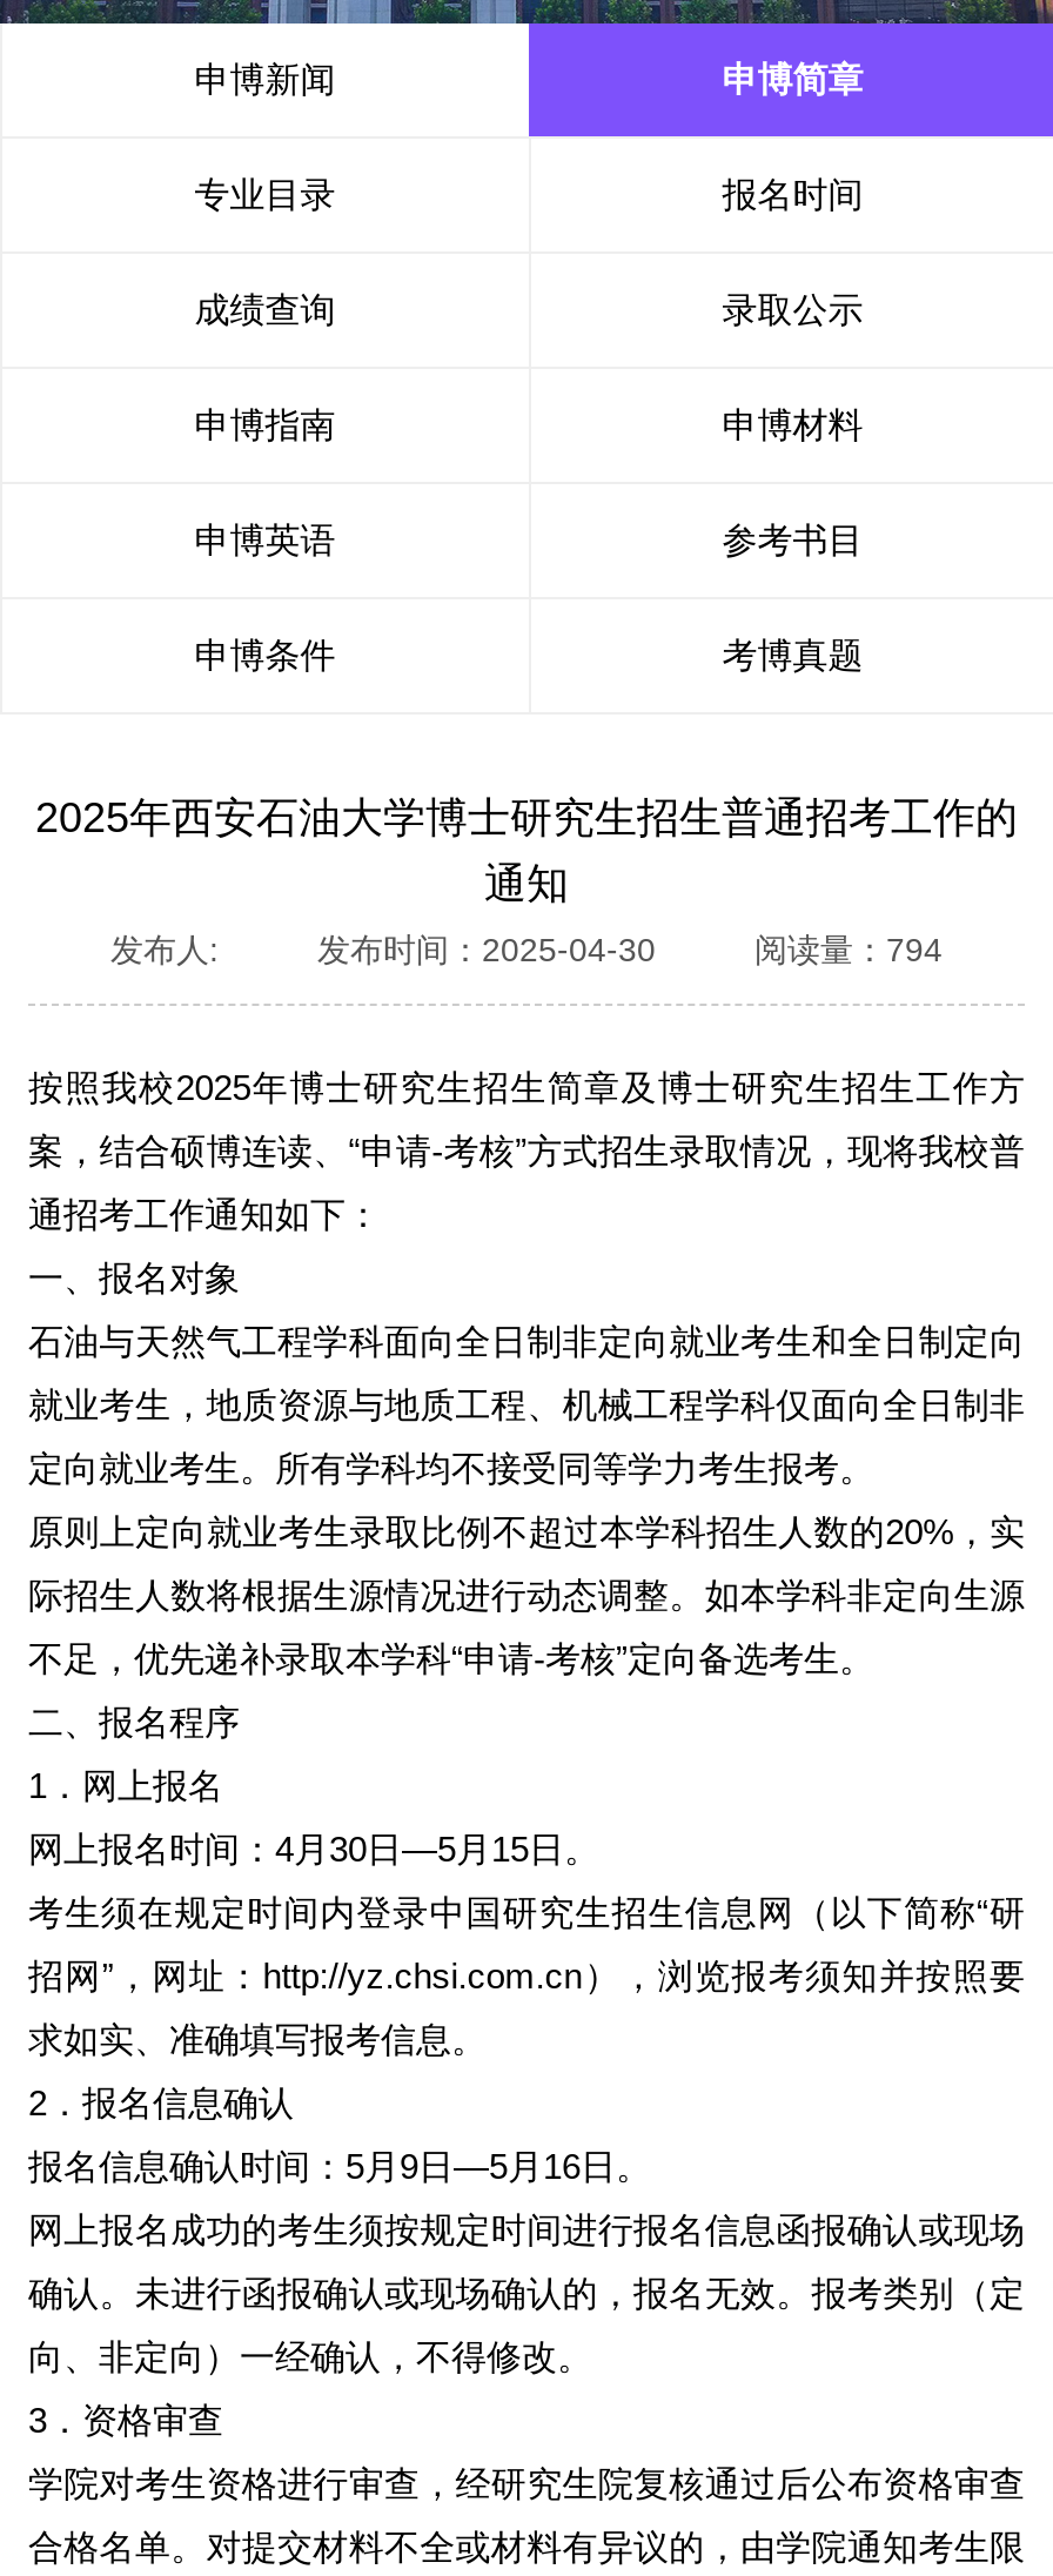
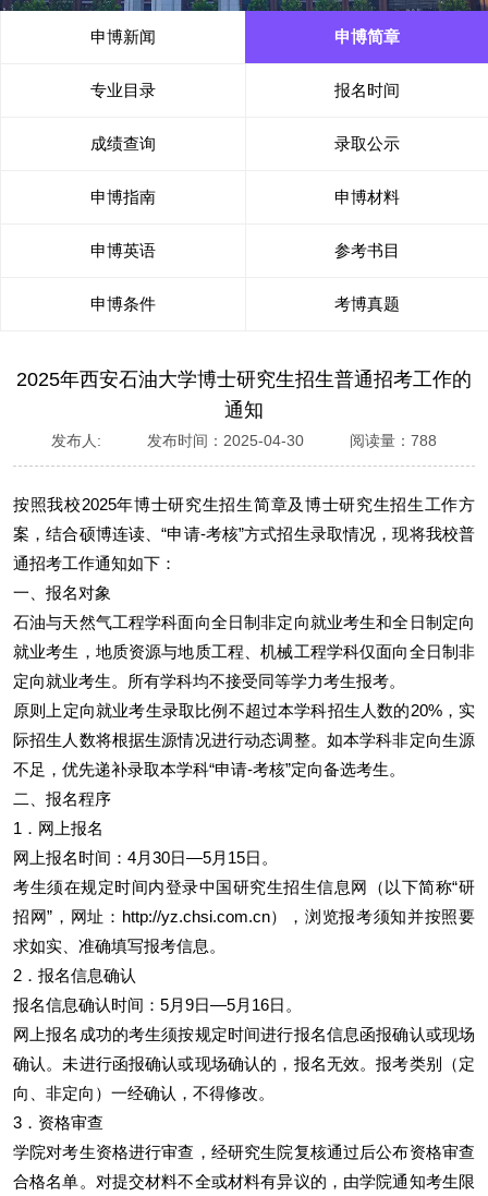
[110,930,943,968] 发布人: 发布时间：2025-04-30 阅读量：794 -> [51,432,437,449] 发布人: 发布时间：2025-04-30 阅读量：788

